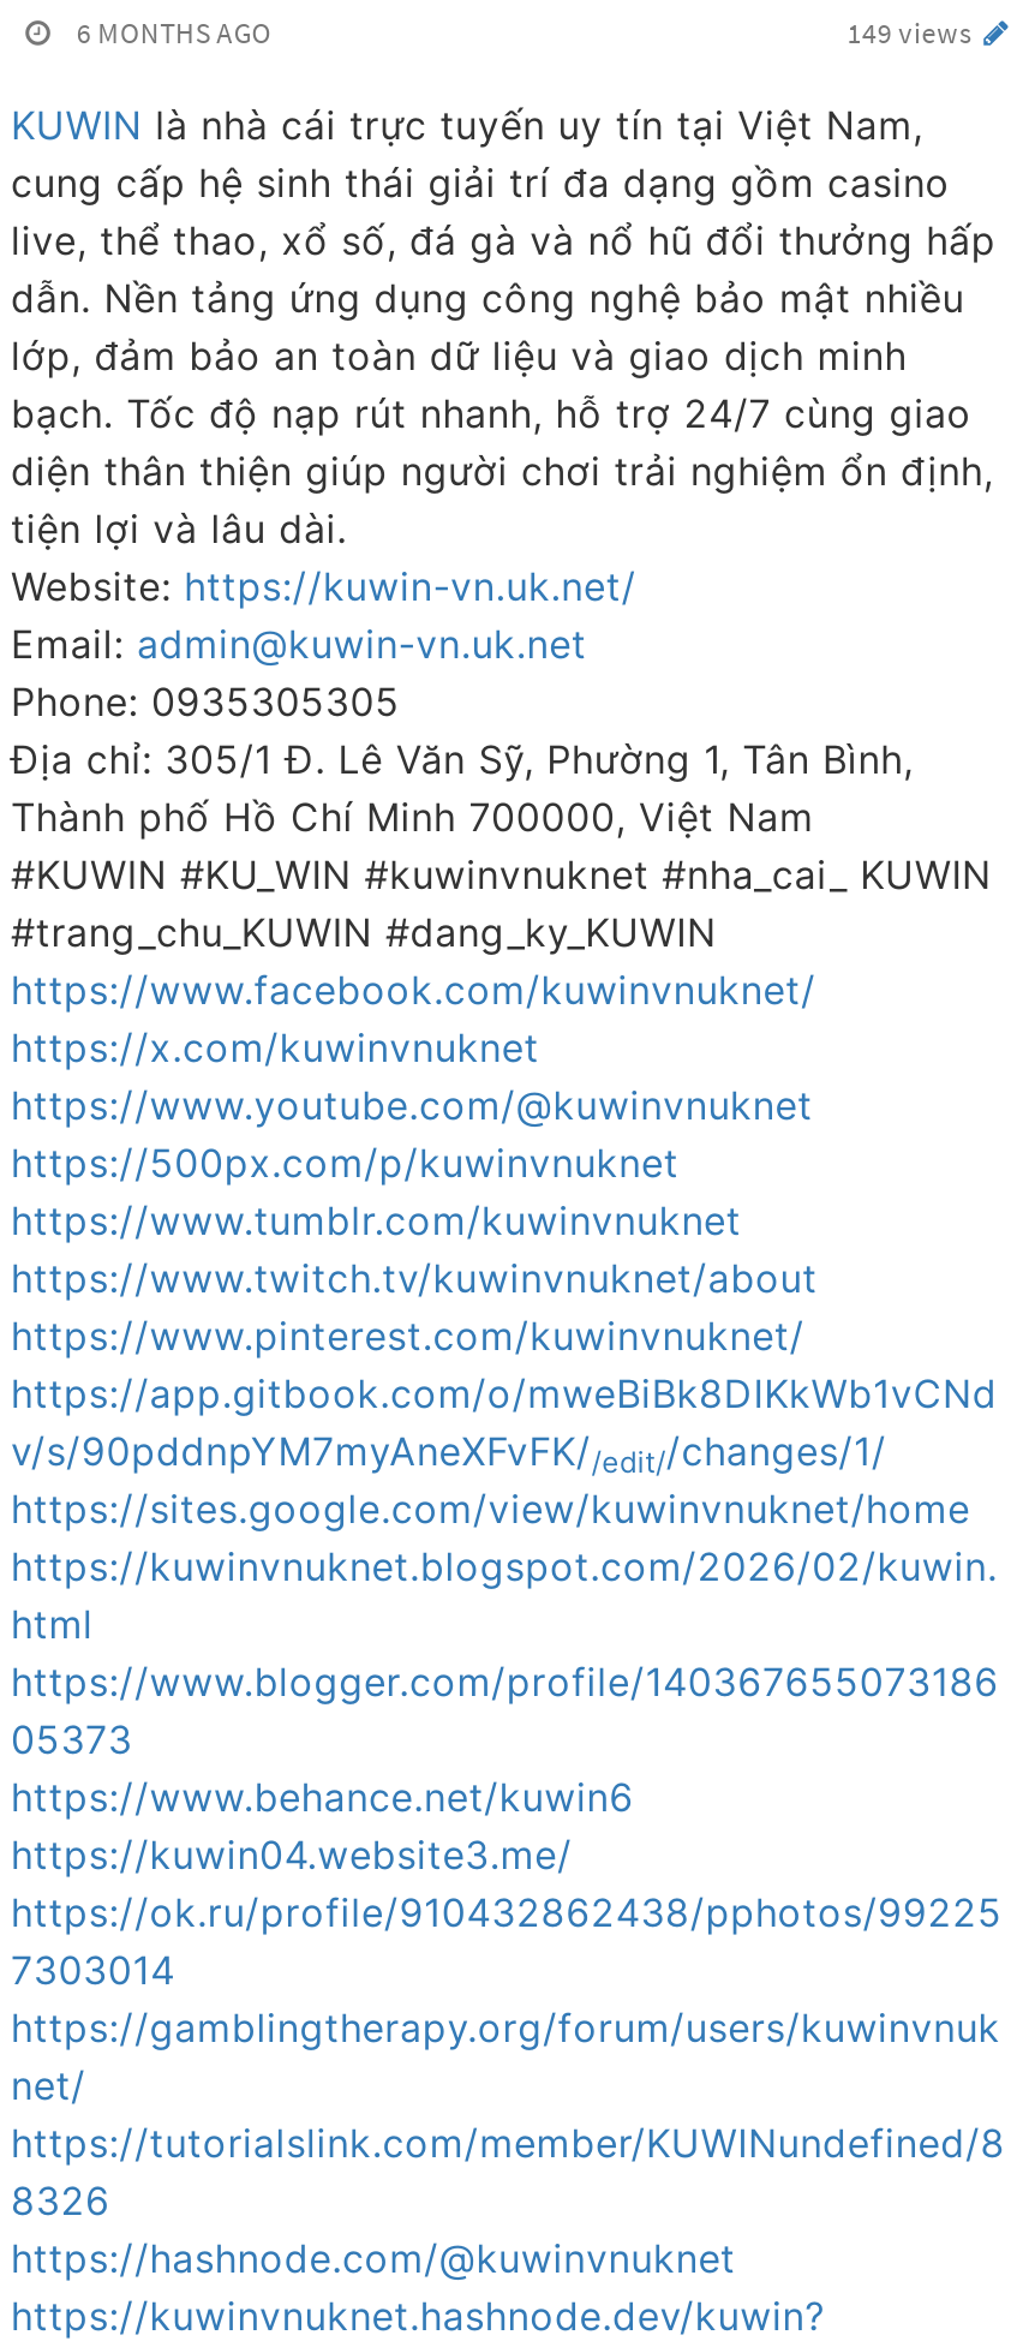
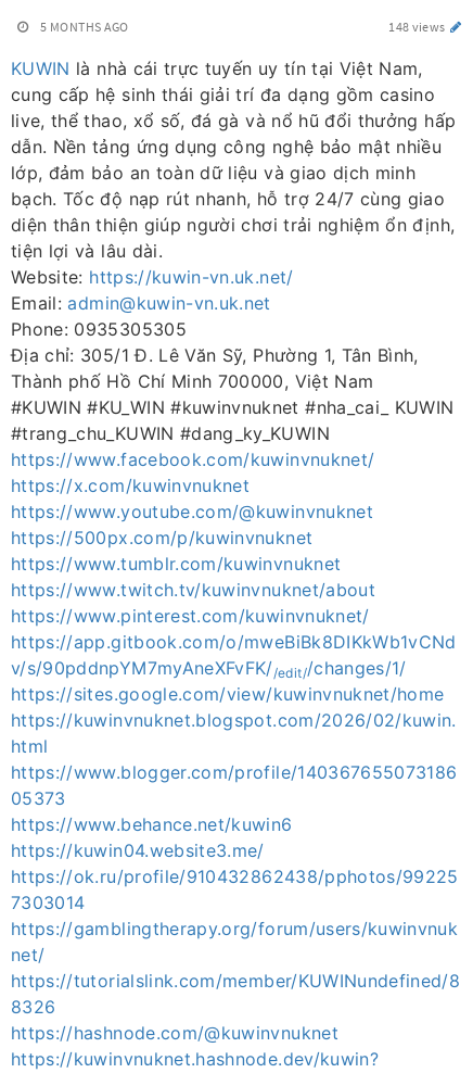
[77,14,272,50] 6 MONTHS AGO -> [41,18,129,35] 5 MONTHS AGO
[847,14,978,50] 149 views -> [389,18,448,35] 148 views

